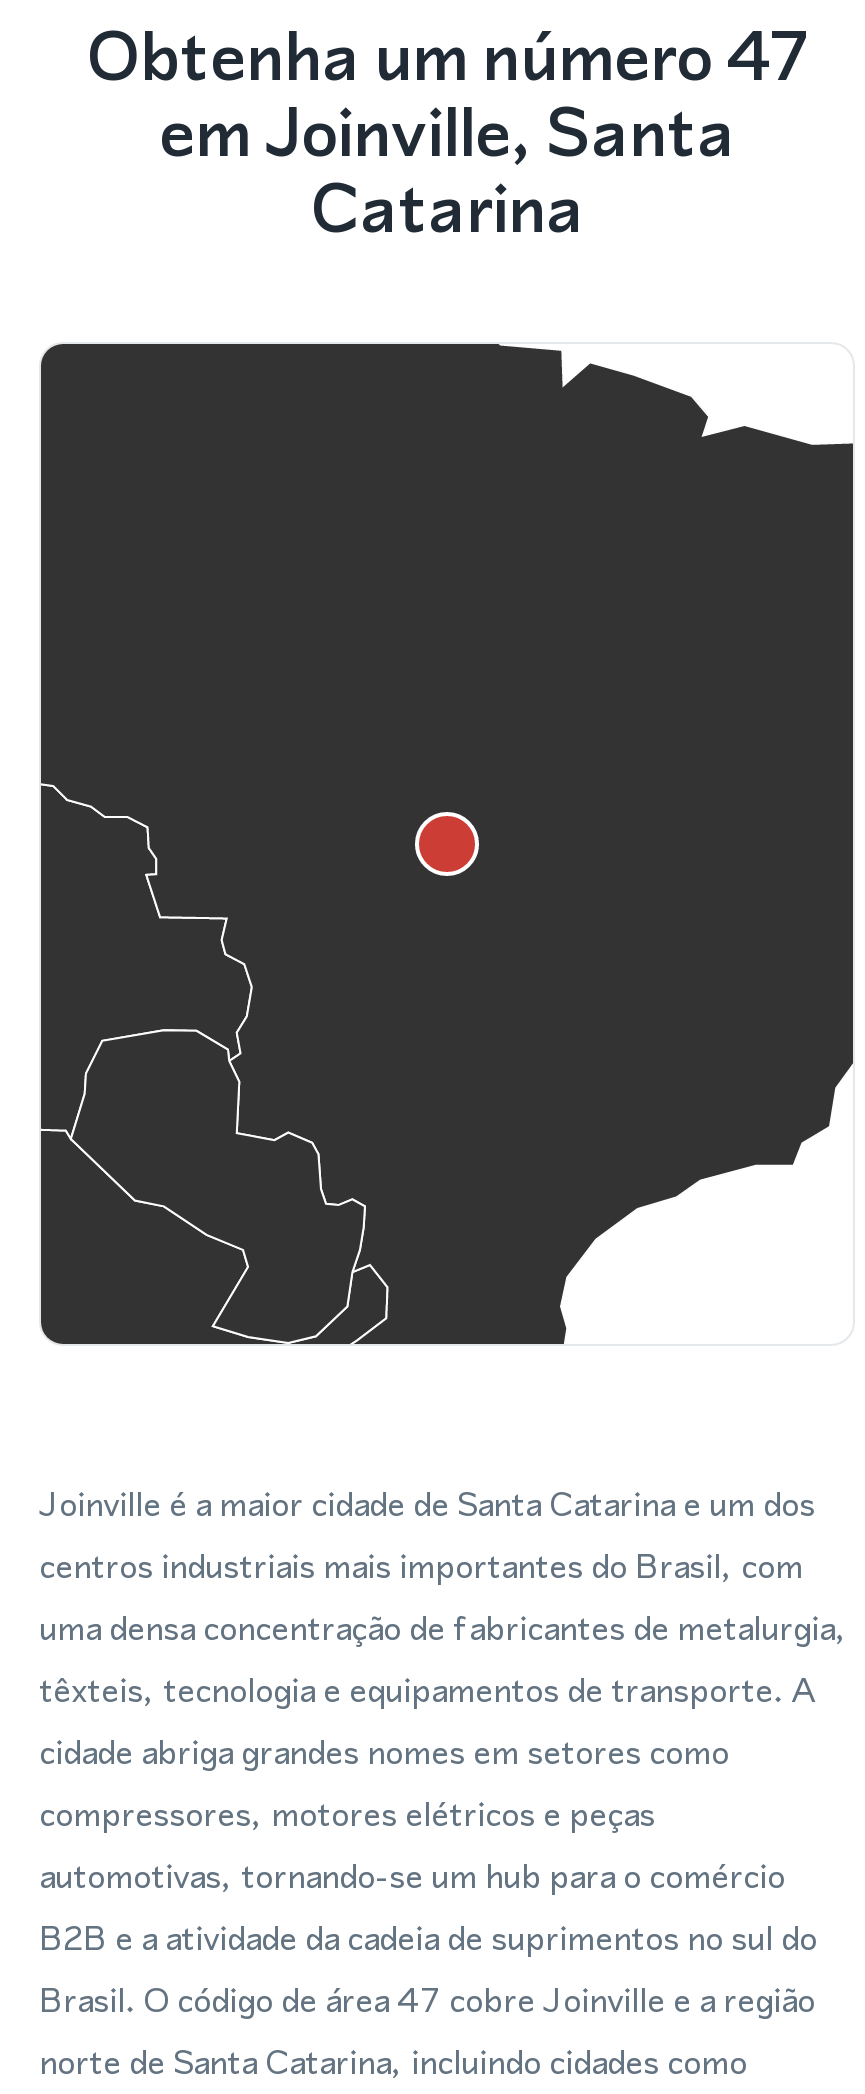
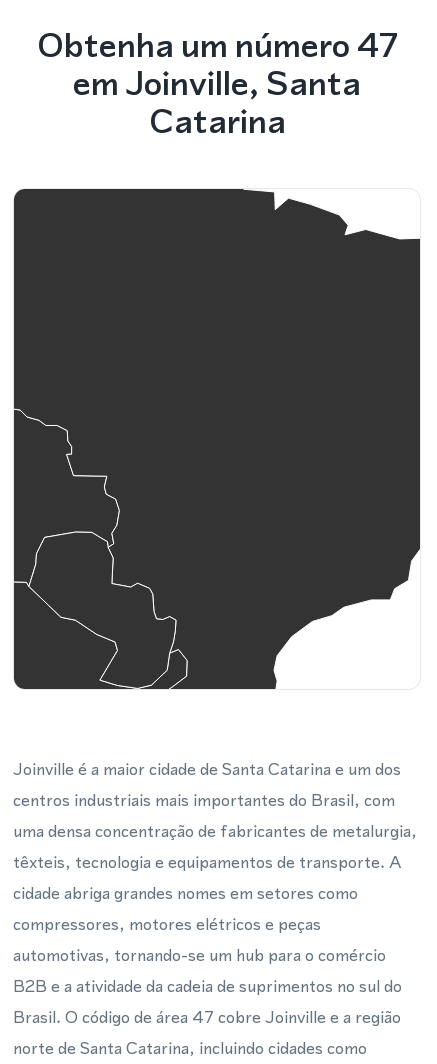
[413,810,481,878] [image] -> none

